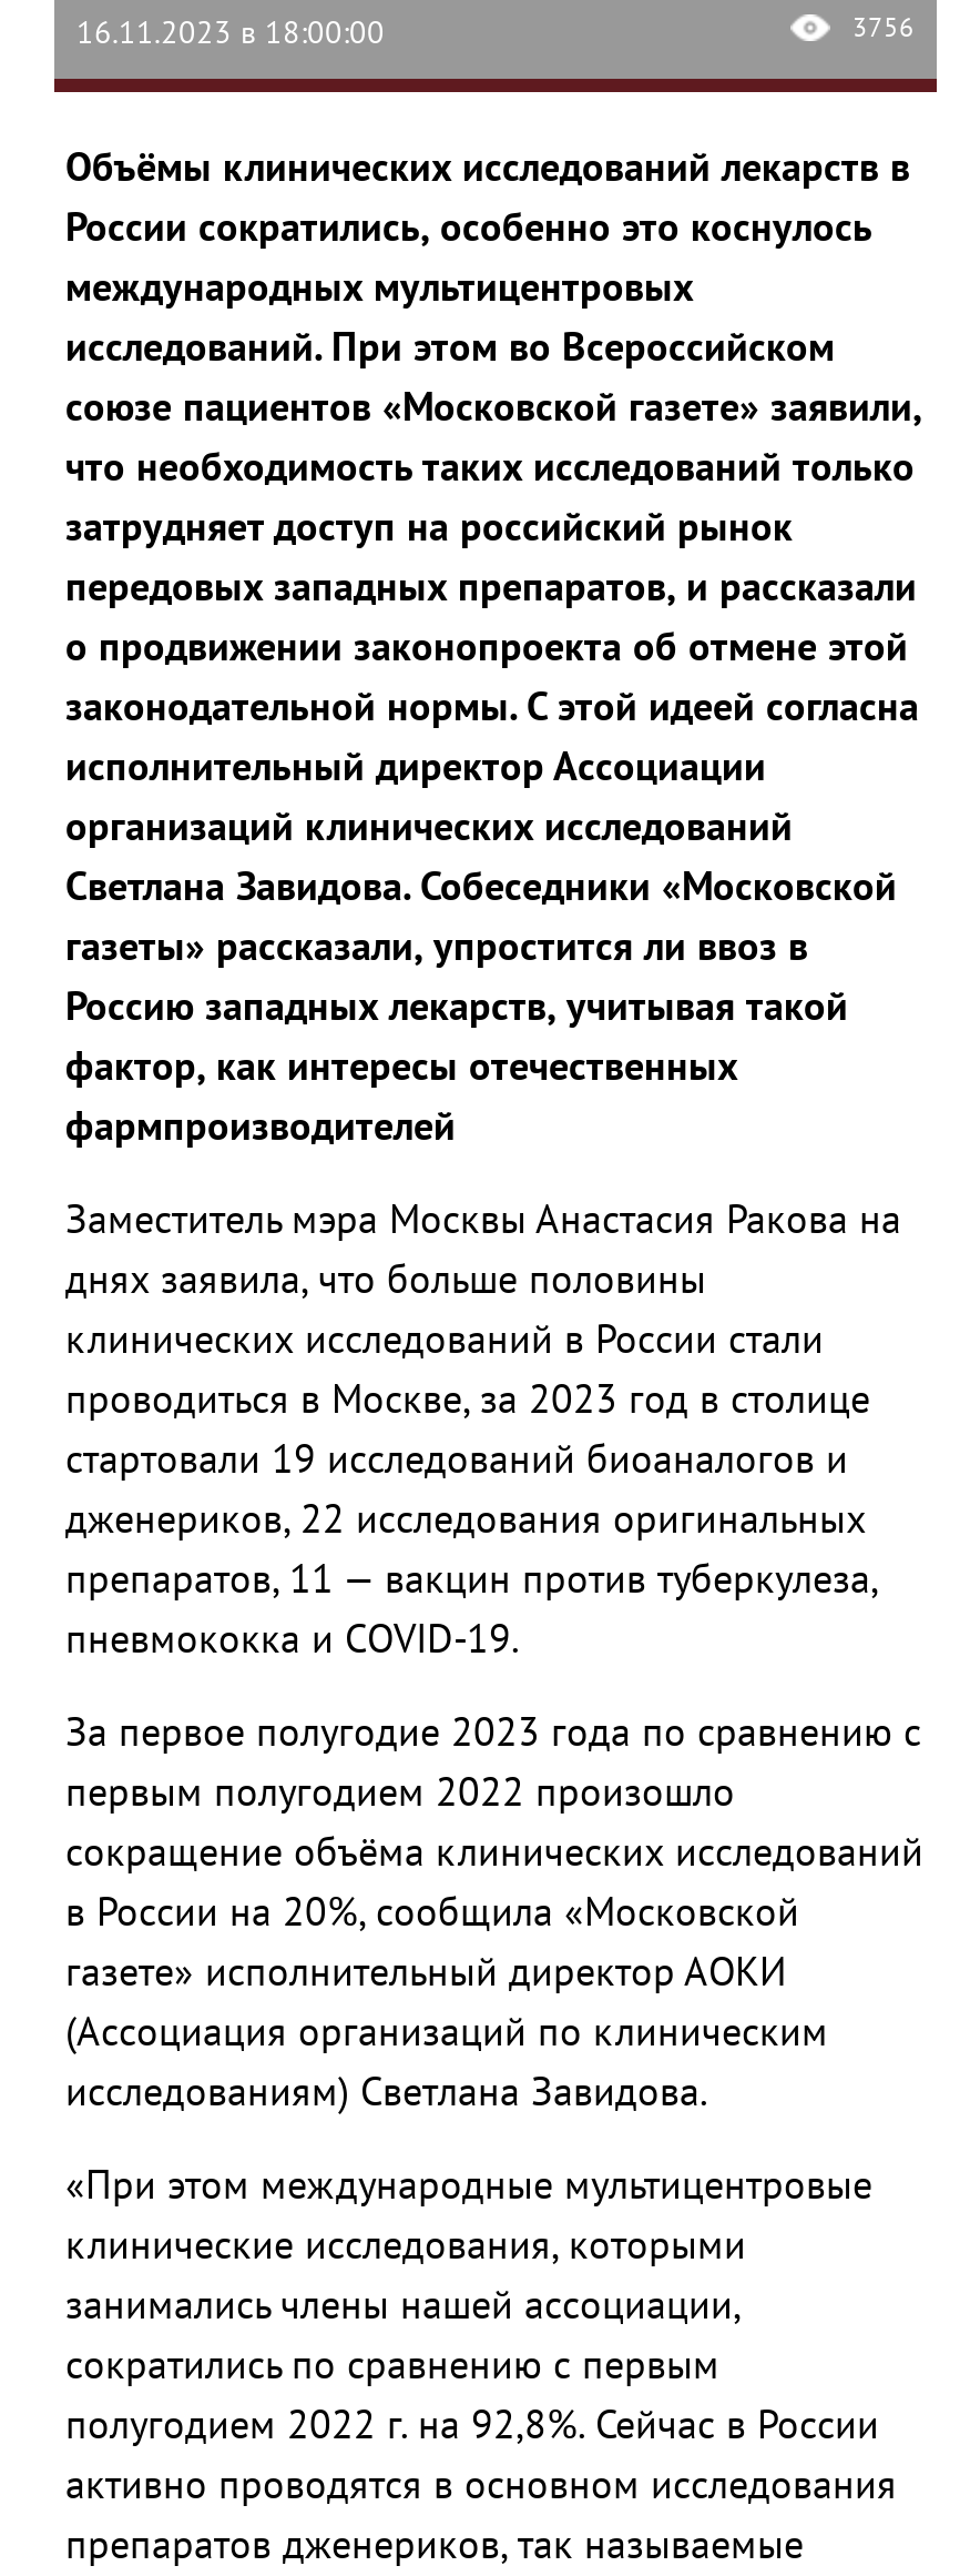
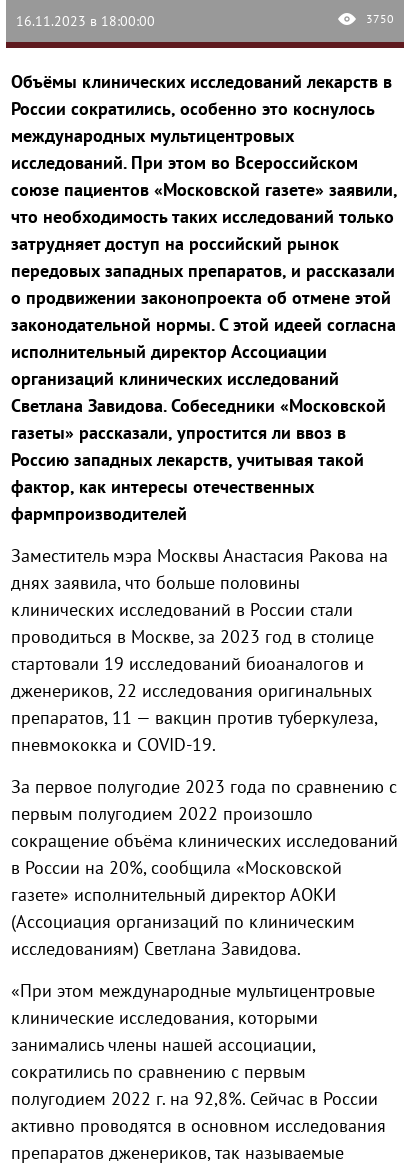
[852,10,915,43] 3756 -> [366,11,394,26] 3750

